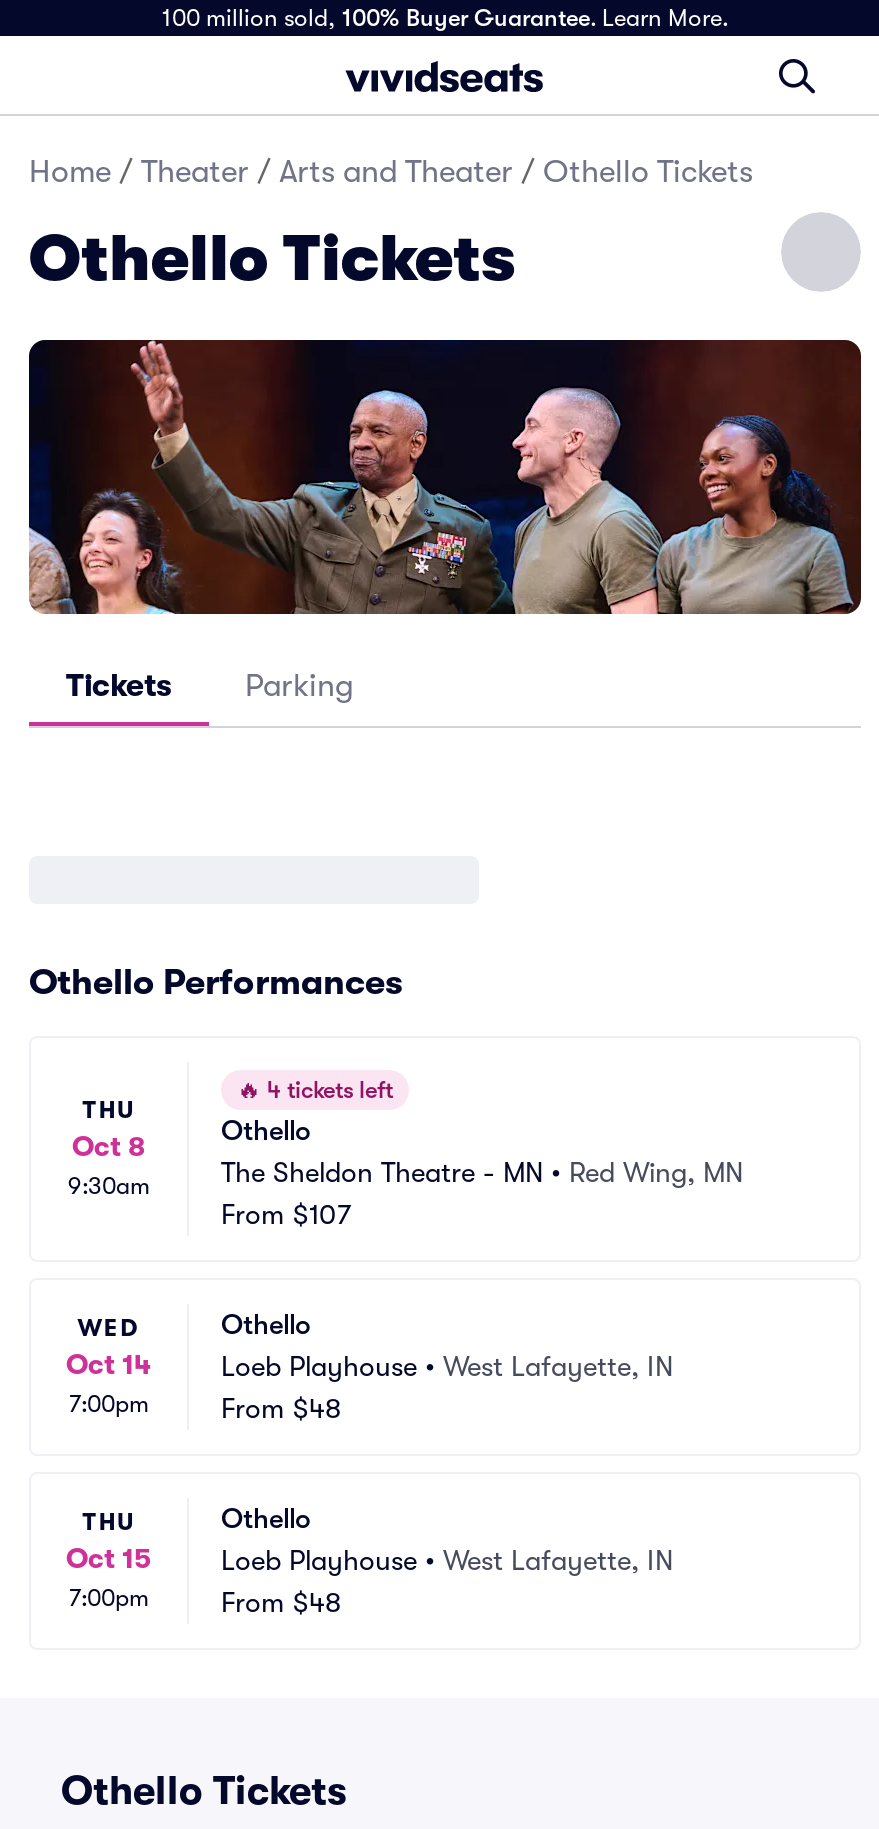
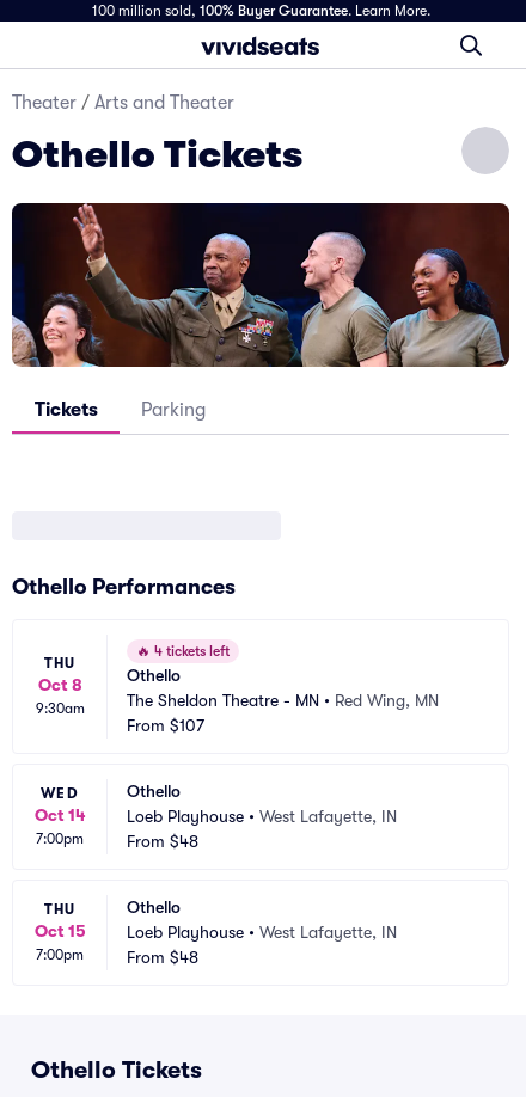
[29,154,753,190] Home / Theater / Arts and Theater / Othello Tickets -> [12,92,234,114] Theater / Arts and Theater

